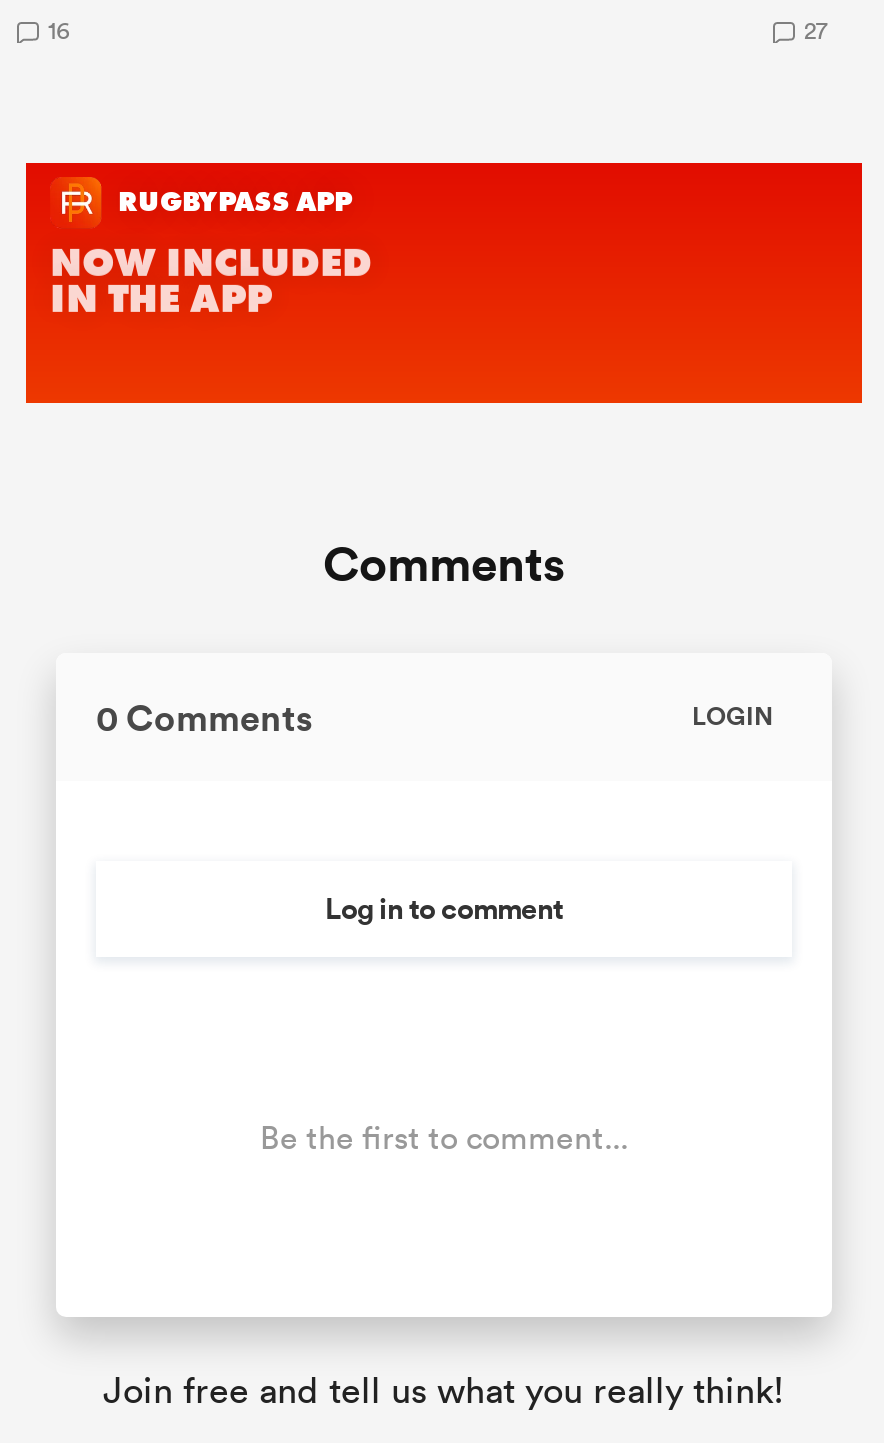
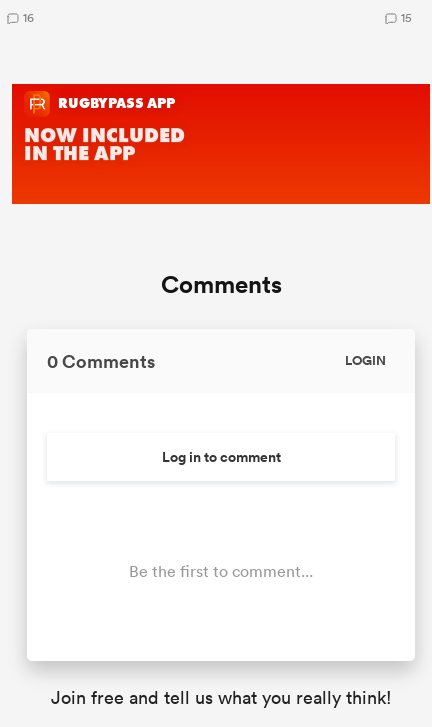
[804,13,828,47] 27 -> [401,9,412,26] 15

